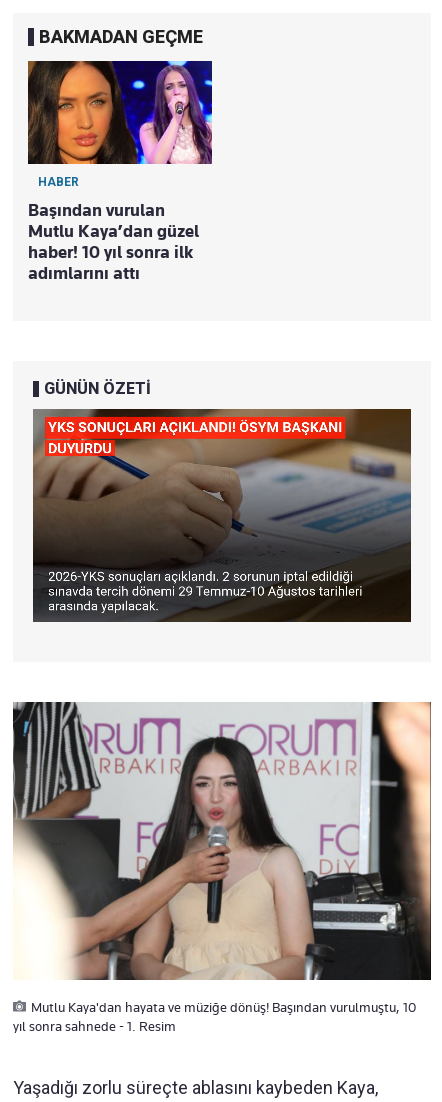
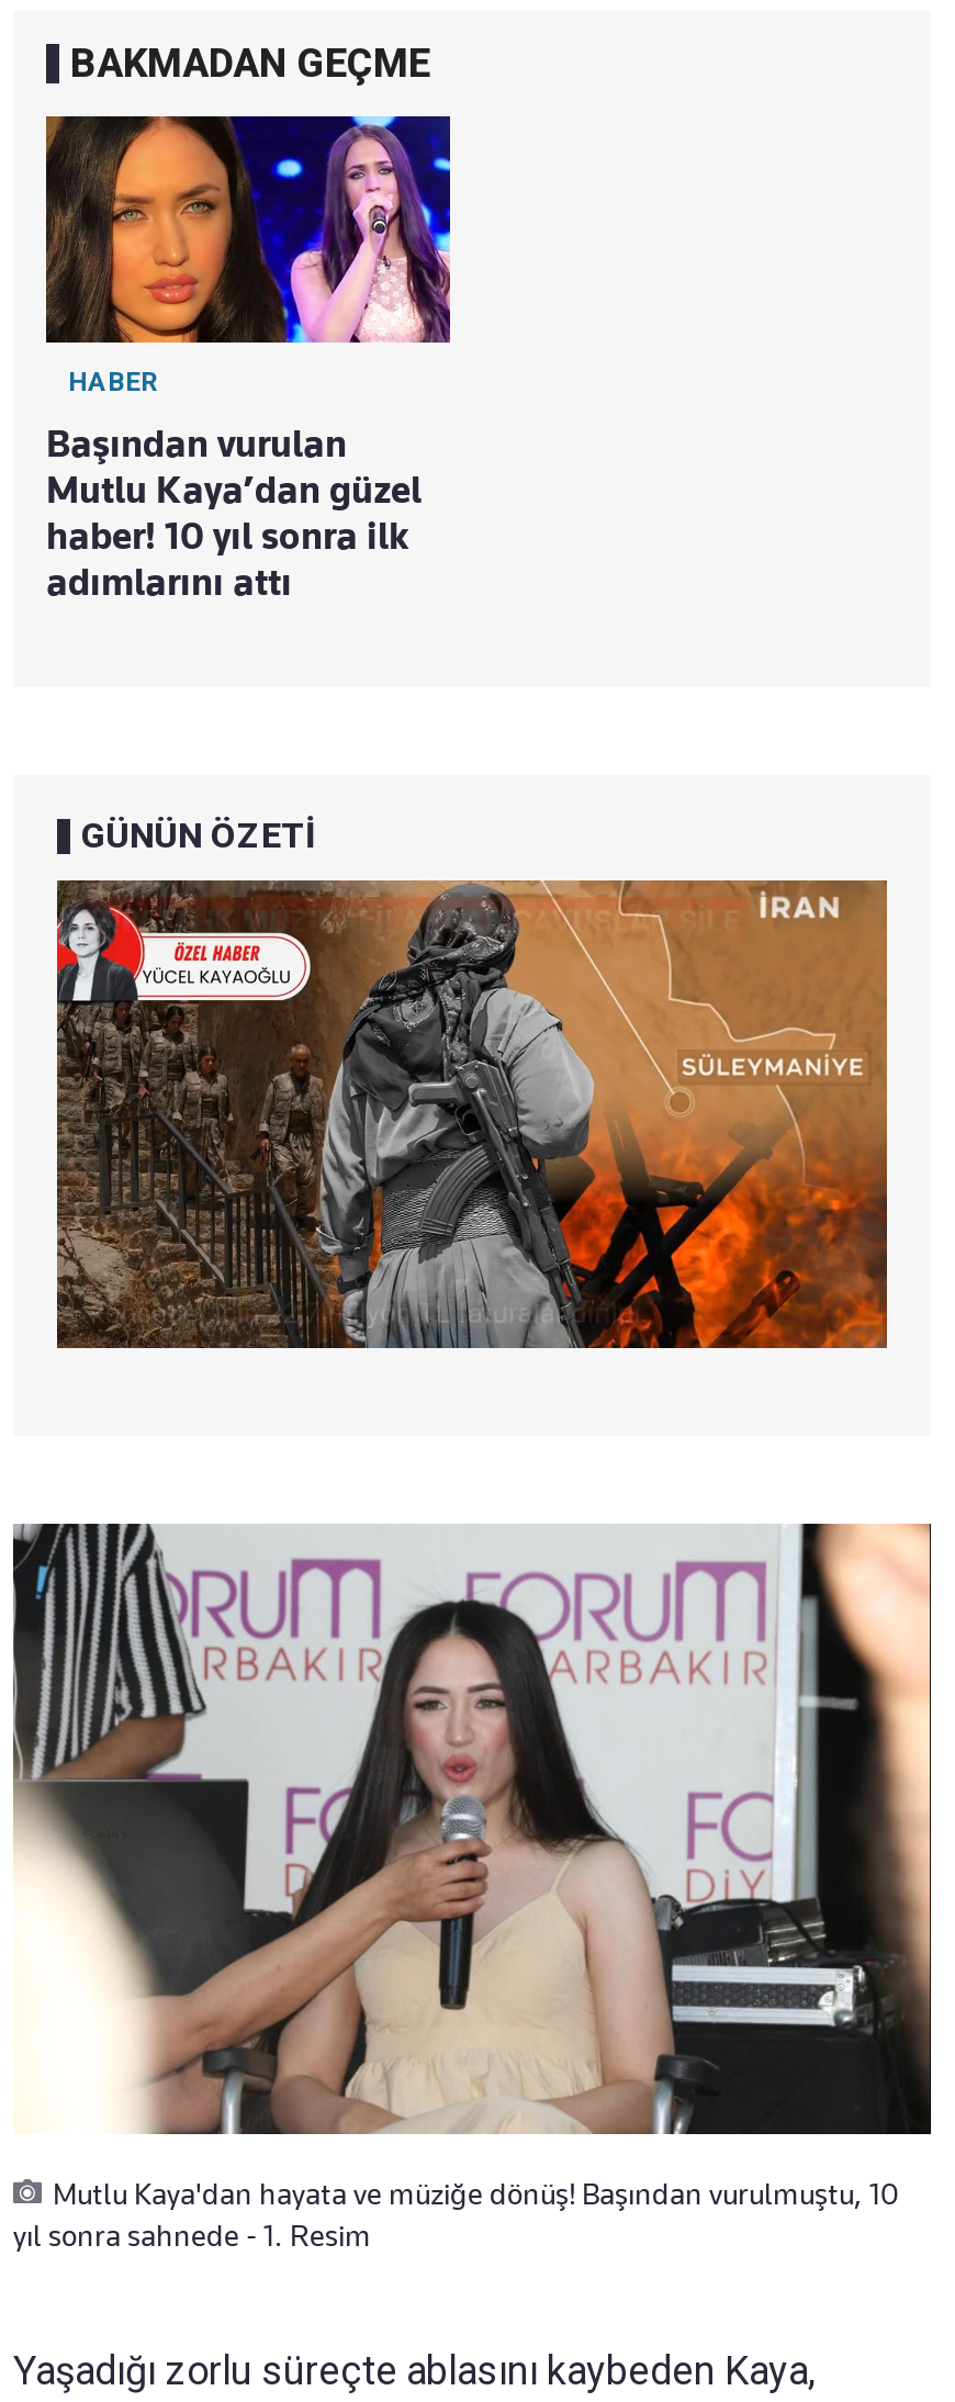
[32,408,412,623] [image] -> [55,878,889,1350] [image]

